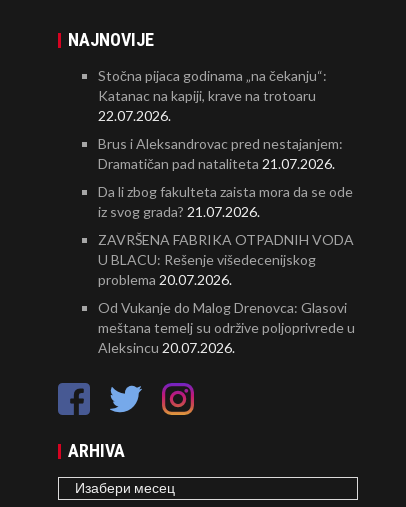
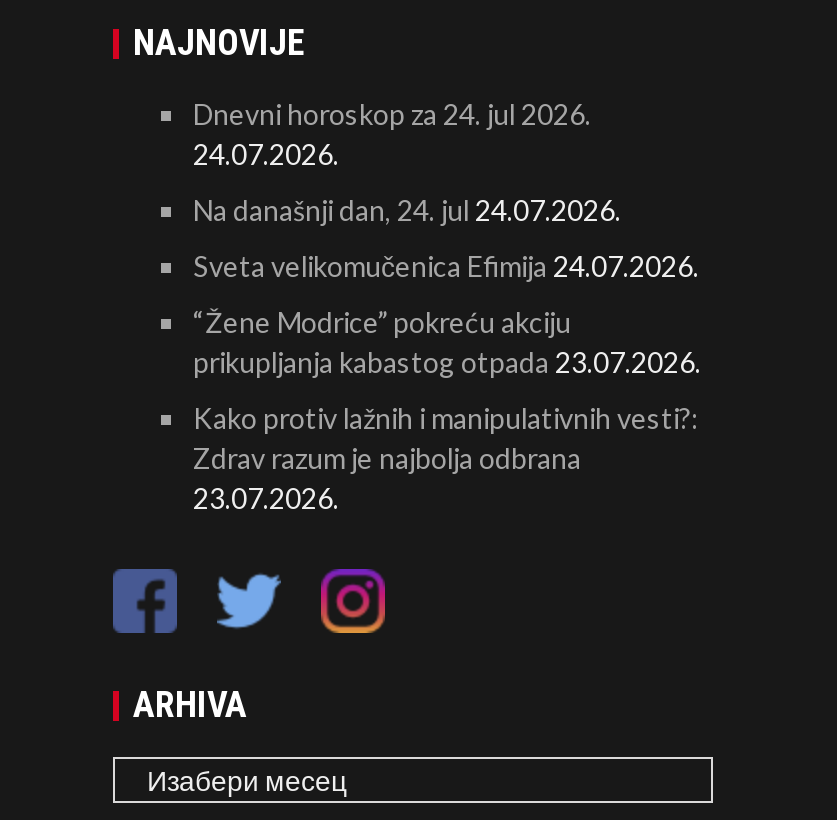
[98,67,327,124] Stočna pijaca godinama „na čekanju“: | Katanac na kapiji, krave na trotoaru | 22.07.2026. -> [193,97,591,171] Dnevni horoskop za 24. jul 2026. | 24.07.2026.
[98,135,343,172] Brus i Aleksandrovac pred nestajanjem: | Dramatičan pad nataliteta 21.07.2026. -> [193,193,621,227] Na današnji dan, 24. jul 24.07.2026.
[98,183,353,220] Da li zbog fakulteta zaista mora da se ode | iz svog grada? 21.07.2026. -> [193,249,699,283] Sveta velikomučenica Efimija 24.07.2026.
[98,231,354,288] ZAVRŠENA FABRIKA OTPADNIH VODA | U BLACU: Rešenje višedecenijskog | problema 20.07.2026. -> [193,305,701,379] “Žene Modrice” pokreću akciju | prikupljanja kabastog otpada 23.07.2026.
[98,299,355,356] Od Vukanje do Malog Drenovca: Glasovi | meštana temelj su održive poljoprivrede u | Aleksincu 20.07.2026. -> [193,401,699,515] Kako protiv lažnih i manipulativnih vesti?: | Zdrav razum je najbolja odbrana | 23.07.2026.

